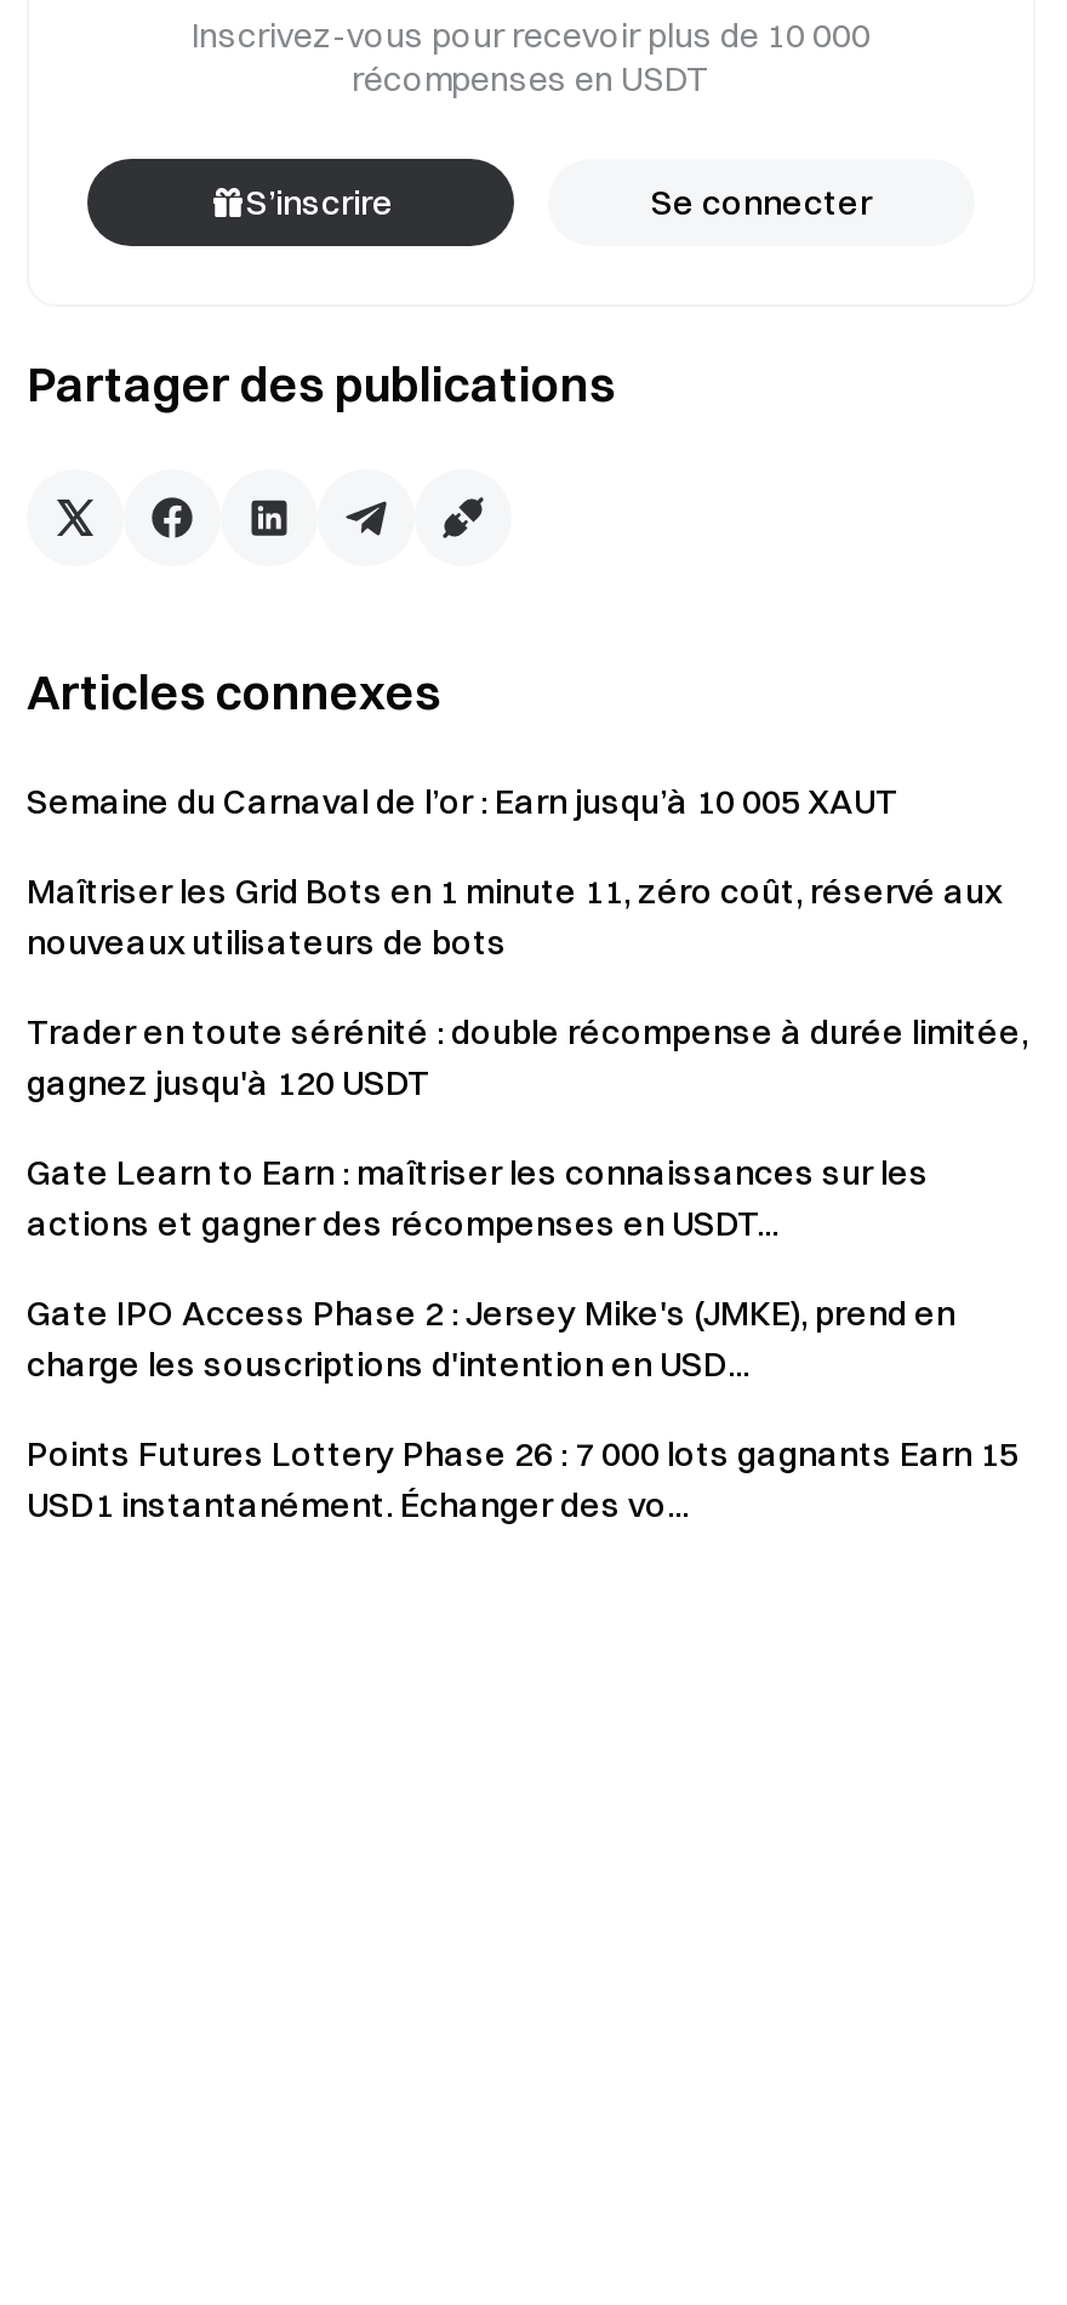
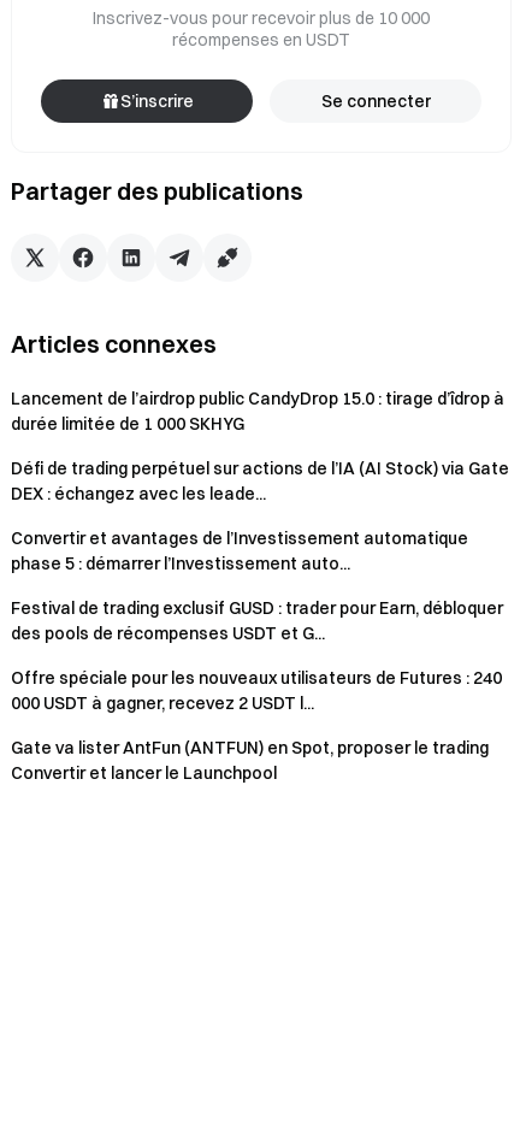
[27,781,900,824] Semaine du Carnaval de l’or : Earn jusqu’à 10 005 XAUT -> [11,388,504,435] Lancement de l’airdrop public CandyDrop 15.0 : tirage d’îdrop à | durée limitée de 1 000 SKHYG
[27,870,1002,965] Maîtriser les Grid Bots en 1 minute 11, zéro coût, réservé aux | nouveaux utilisateurs de bots -> [11,458,509,505] Défi de trading perpétuel sur actions de l’IA (AI Stock) via Gate | DEX : échangez avec les leade...
[27,1011,1028,1106] Trader en toute sérénité : double récompense à durée limitée, | gagnez jusqu'à 120 USDT -> [11,528,468,575] Convertir et avantages de l’Investissement automatique | phase 5 : démarrer l’Investissement auto...
[27,1152,929,1246] Gate Learn to Earn : maîtriser les connaissances sur les | actions et gagner des récompenses en USDT... -> [11,598,503,645] Festival de trading exclusif GUSD : trader pour Earn, débloquer | des pools de récompenses USDT et G...
[27,1292,955,1387] Gate IPO Access Phase 2 : Jersey Mike's (JMKE), prend en | charge les souscriptions d'intention en USD... -> [11,667,502,714] Offre spéciale pour les nouveaux utilisateurs de Futures : 240 | 000 USDT à gagner, recevez 2 USDT l...
[27,1433,1018,1528] Points Futures Lottery Phase 26 : 7 000 lots gagnants Earn 15 | USD1 instantanément. Échanger des vo... -> [11,737,489,784] Gate va lister AntFun (ANTFUN) en Spot, proposer le trading | Convertir et lancer le Launchpool

